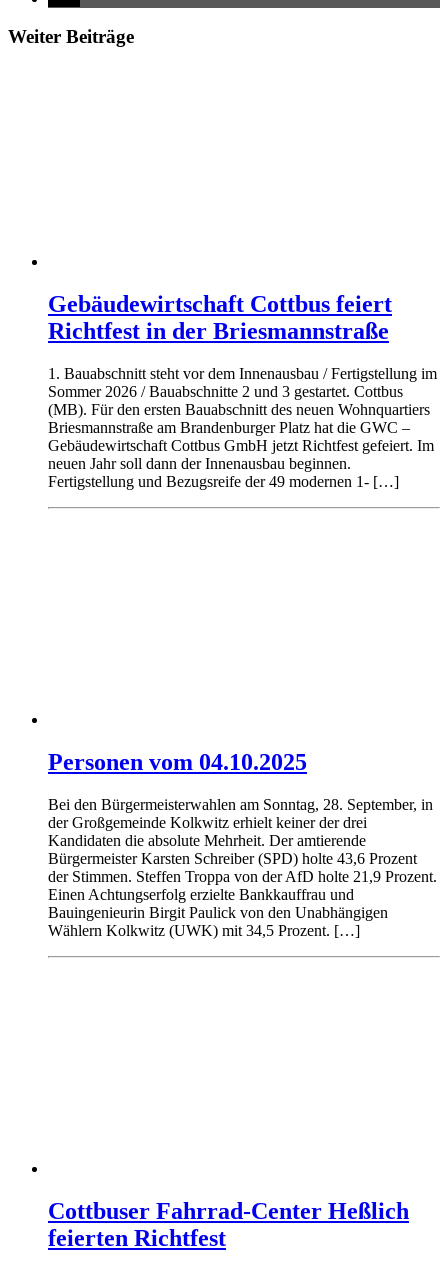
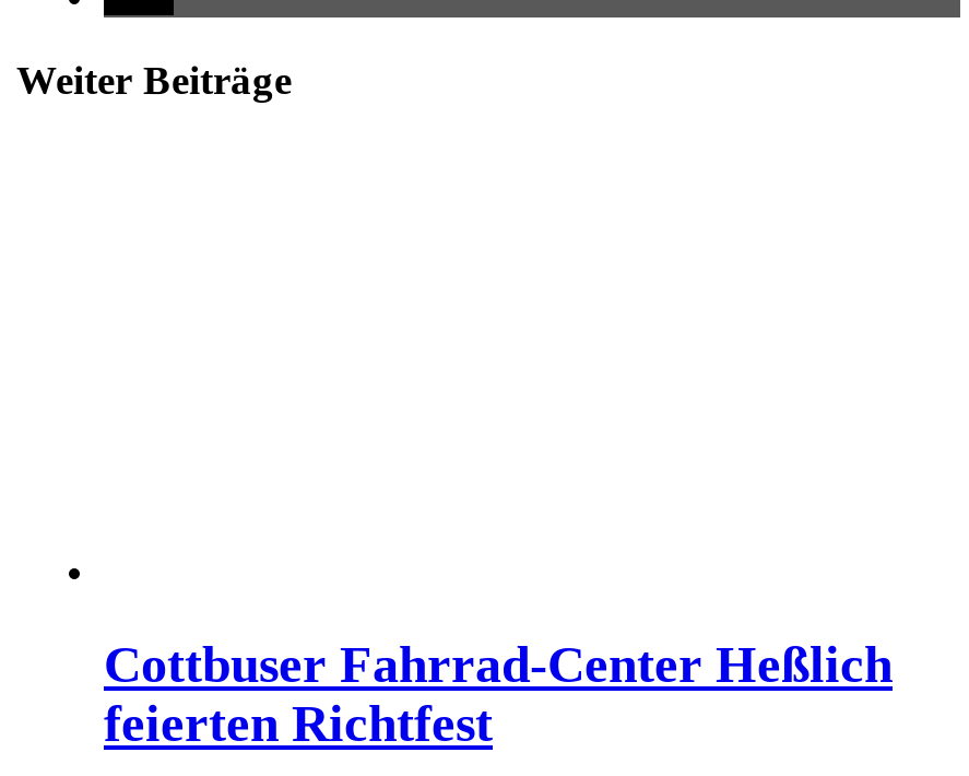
[48,291,437,490] Gebäudewirtschaft Cottbus feiert | Richtfest in der Briesmannstraße | 1. Bauabschnitt steht vor dem Innenausbau / Fertigstellung im | Sommer 2026 / Bauabschnitte 2 und 3 gestartet. Cottbus | (MB). Für den ersten Bauabschnitt des neuen Wohnquartiers | Briesmannstraße am Brandenburger Platz hat die GWC – | Gebäudewirtschaft Cottbus GmbH jetzt Richtfest gefeiert. Im | neuen Jahr soll dann der Innenausbau beginnen. | Fertigstellung und Bezugsreife der 49 modernen 1- […] -> none
[48,749,437,939] Personen vom 04.10.2025 | Bei den Bürgermeisterwahlen am Sonntag, 28. September, in | der Großgemeinde Kolkwitz erhielt keiner der drei | Kandidaten die absolute Mehrheit. Der amtierende | Bürgermeister Karsten Schreiber (SPD) holte 43,6 Prozent | der Stimmen. Steffen Troppa von der AfD holte 21,9 Prozent. | Einen Achtungserfolg erzielte Bankkauffrau und | Bauingenieurin Birgit Paulick von den Unabhängigen | Wählern Kolkwitz (UWK) mit 34,5 Prozent. […] -> none

